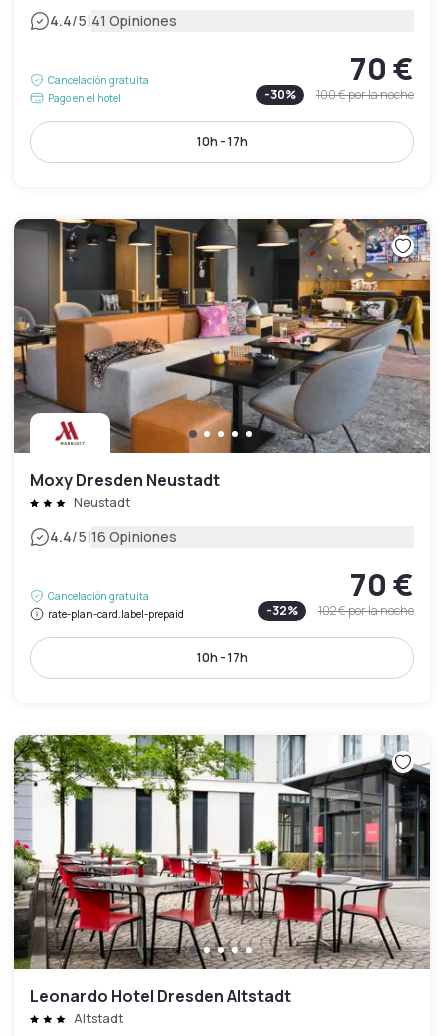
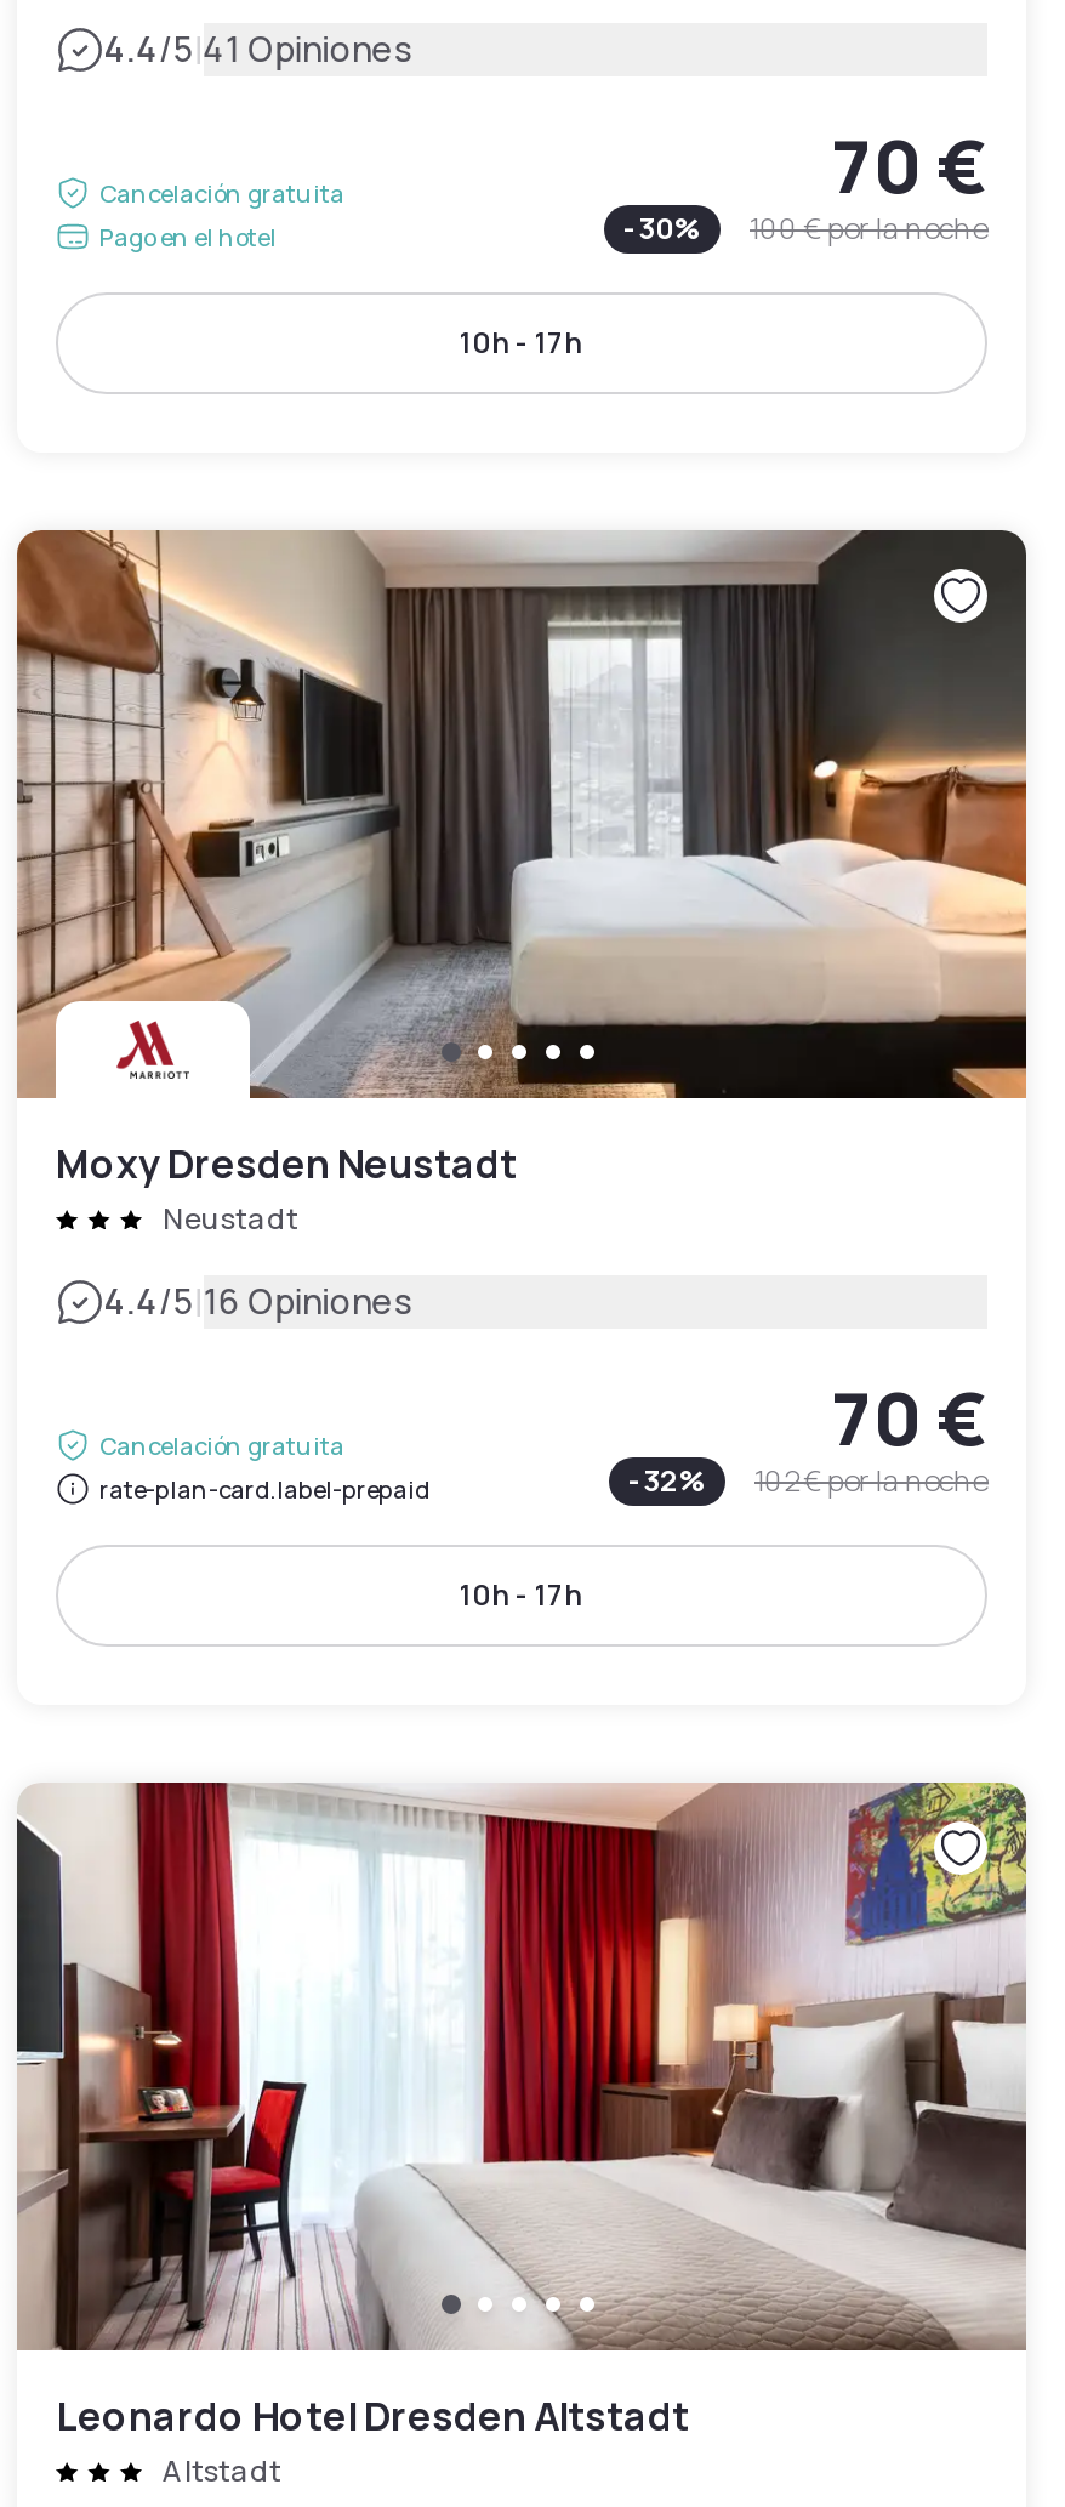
[14,218,431,454] [image] -> [17,528,1029,1101] [image]
[13,734,431,970] [image] -> [15,1780,1029,2350] [image]

